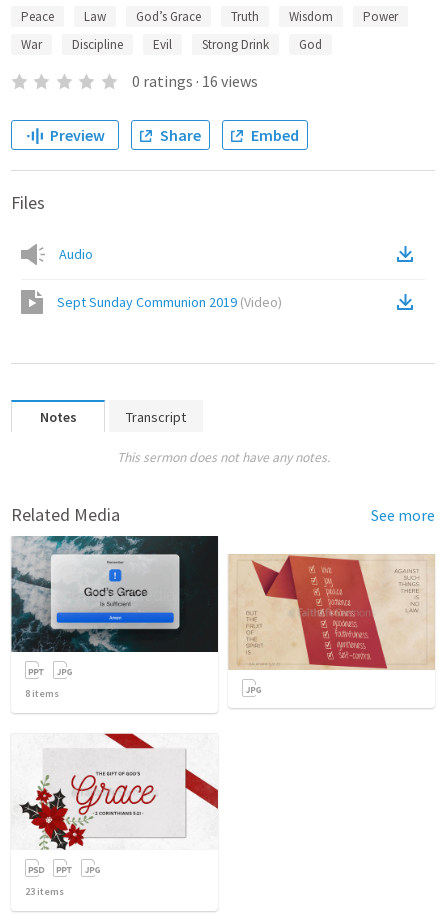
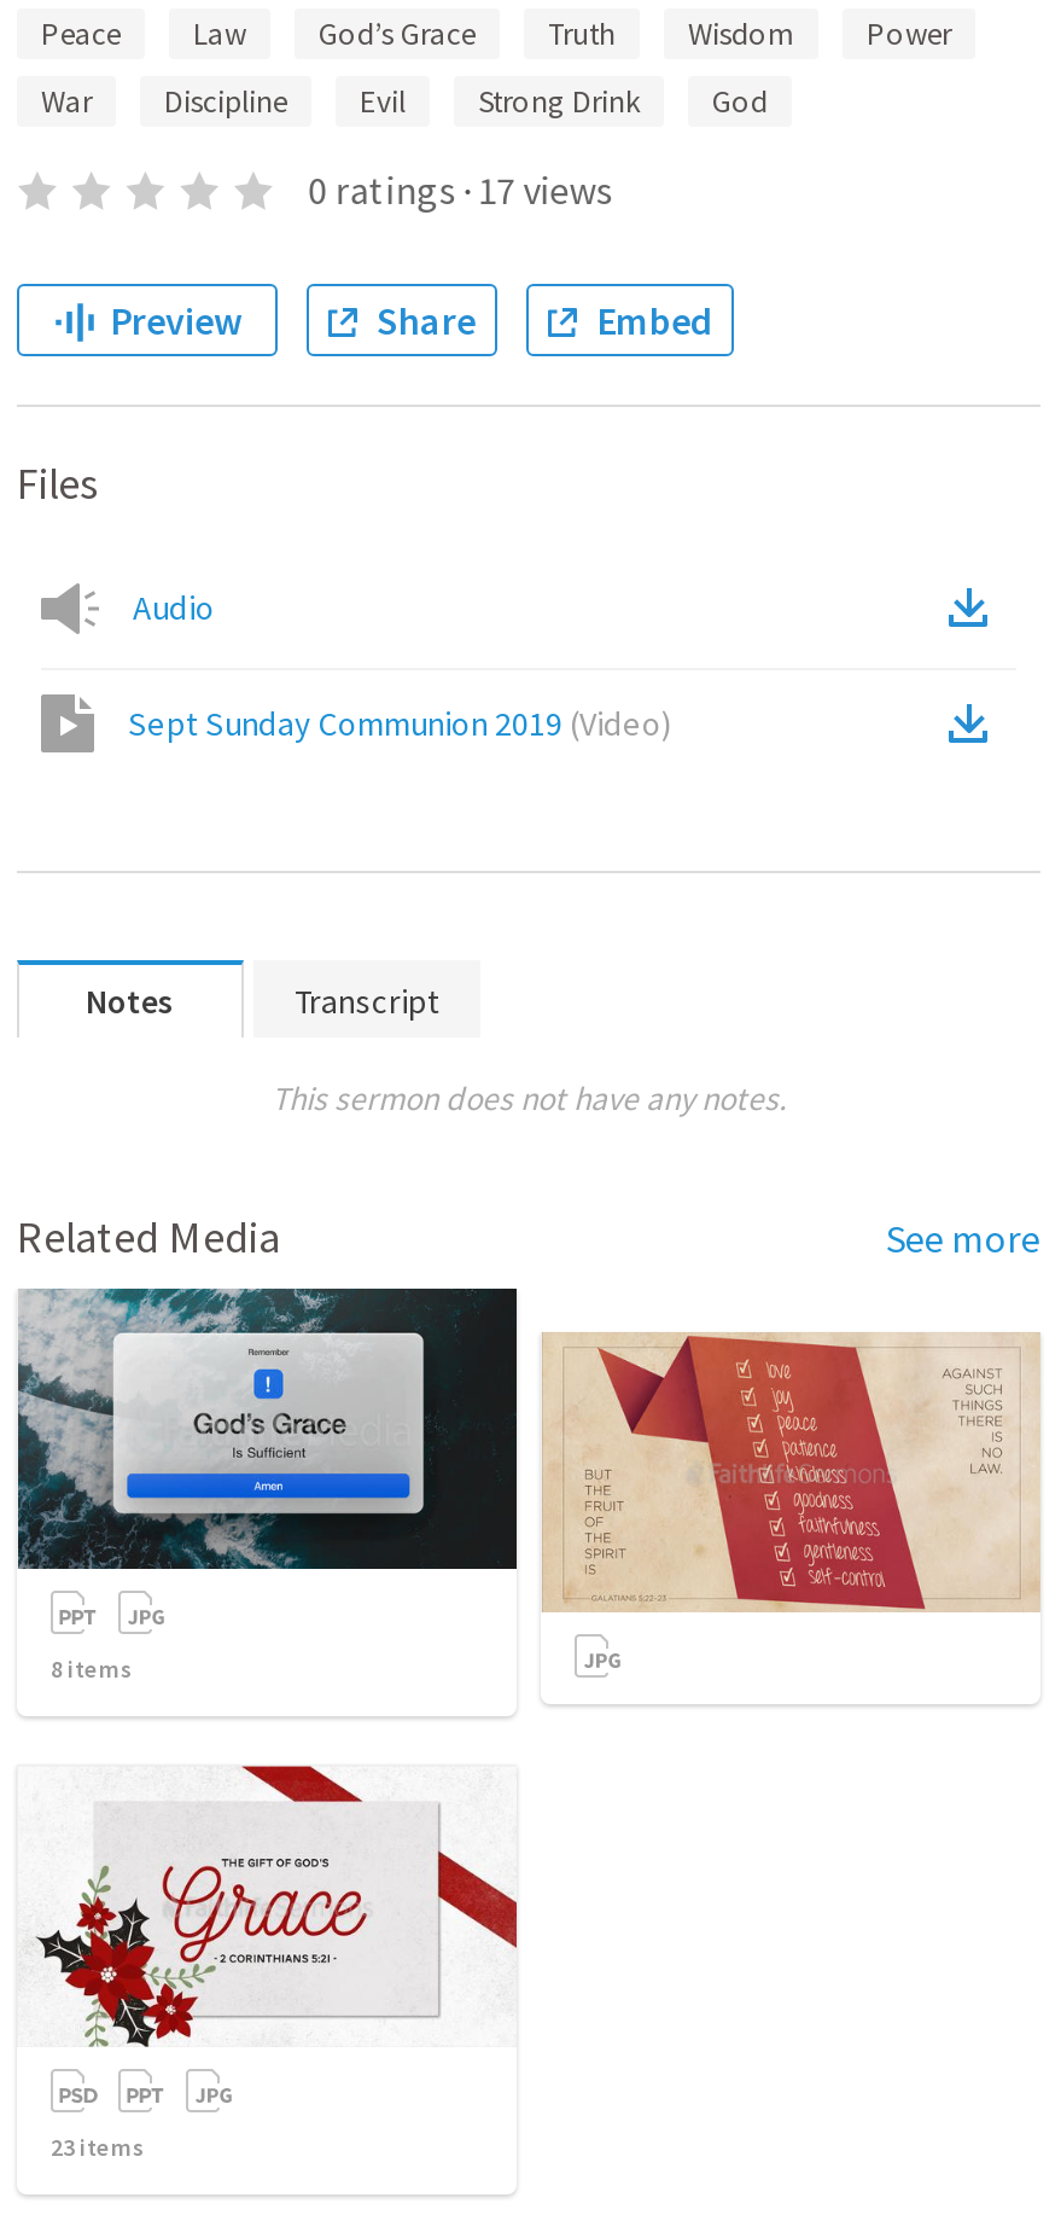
[132,71,258,91] 0 ratings · 16 views -> [308,165,612,214] 0 ratings · 17 views

